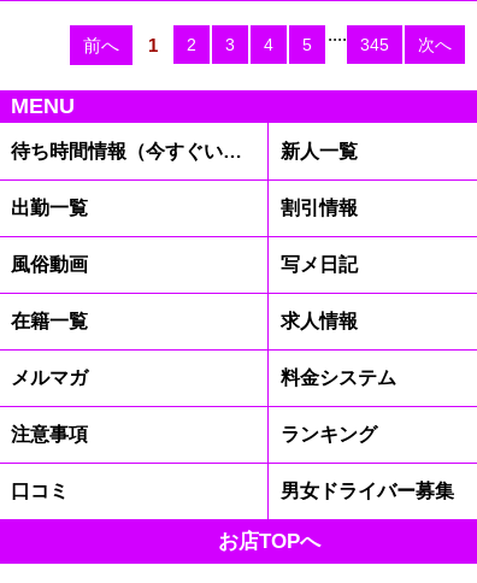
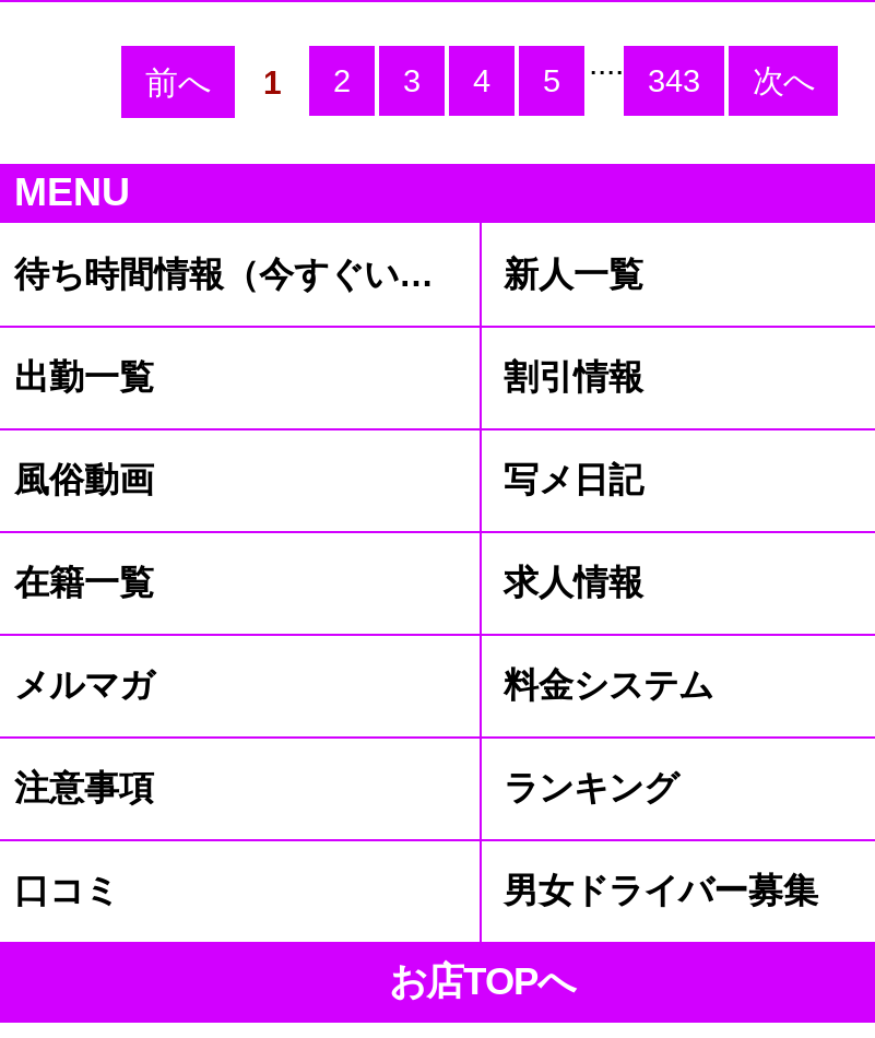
[360,35,389,54] 345 -> [648,63,700,98] 343

